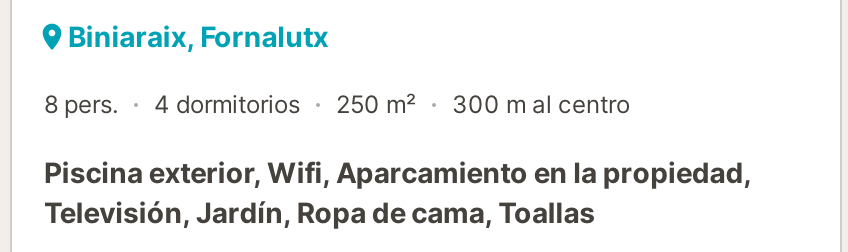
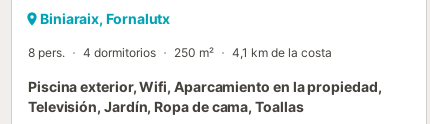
[452,89,630,119] 300 m al centro -> [232,45,332,60] 4,1 km de la costa

